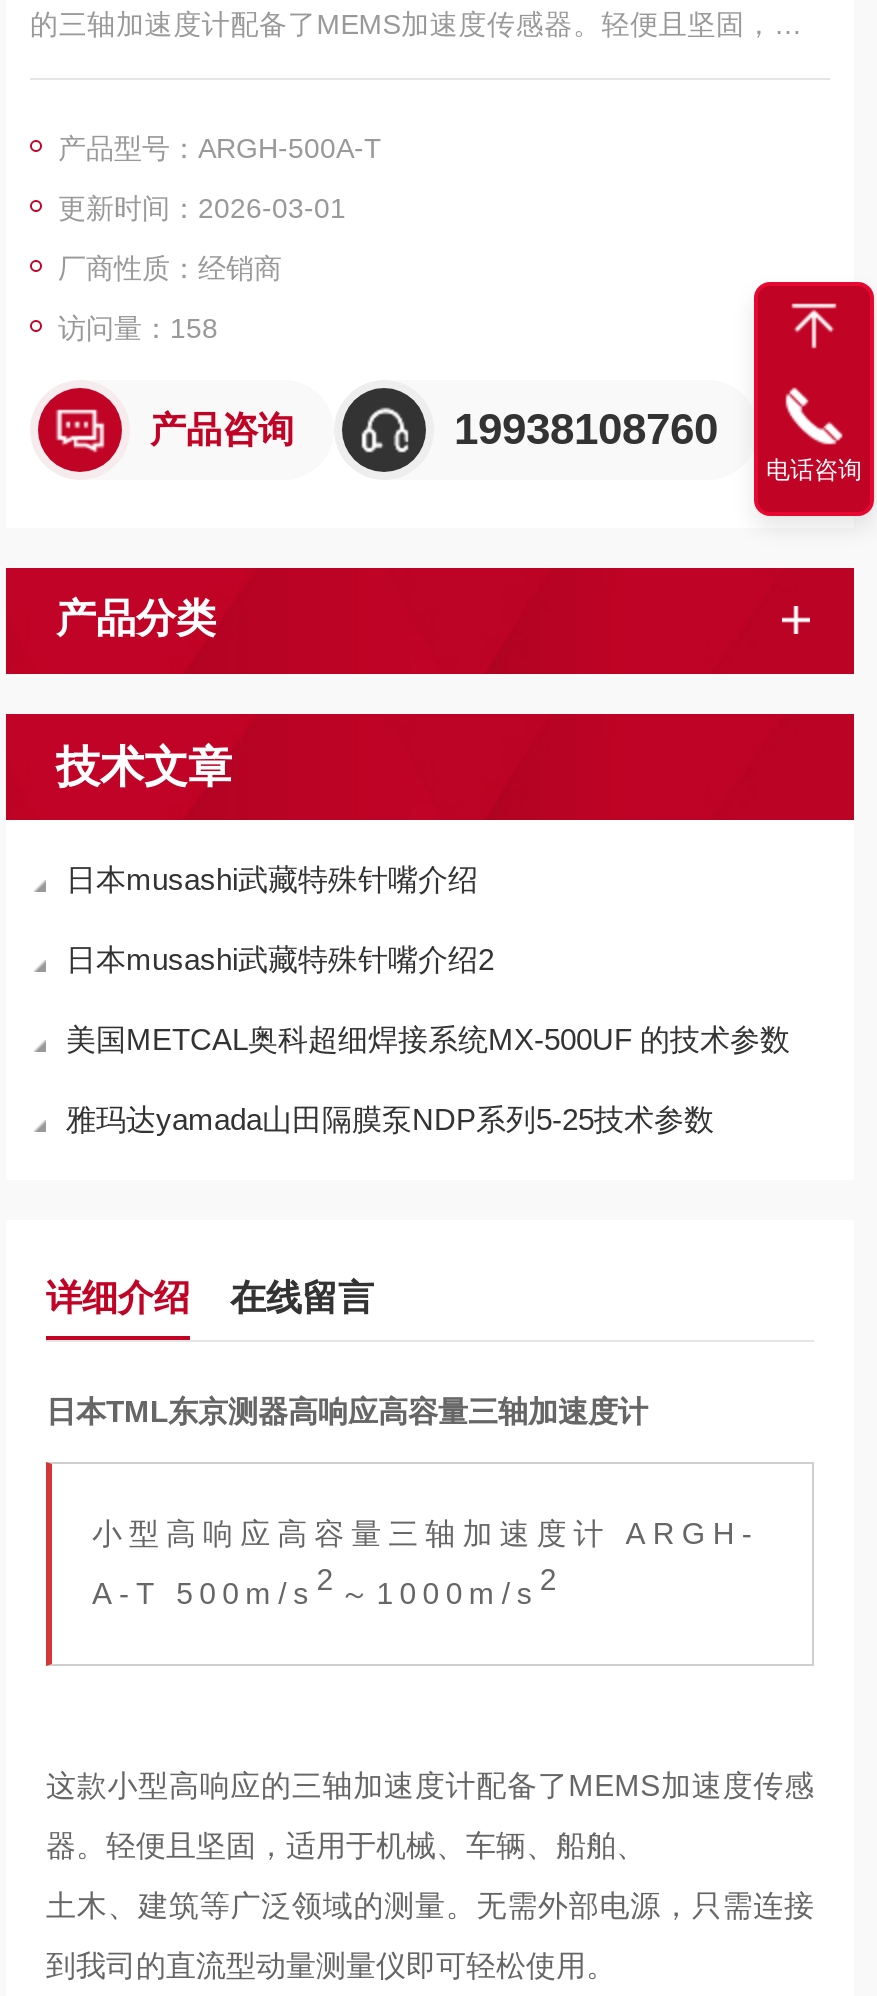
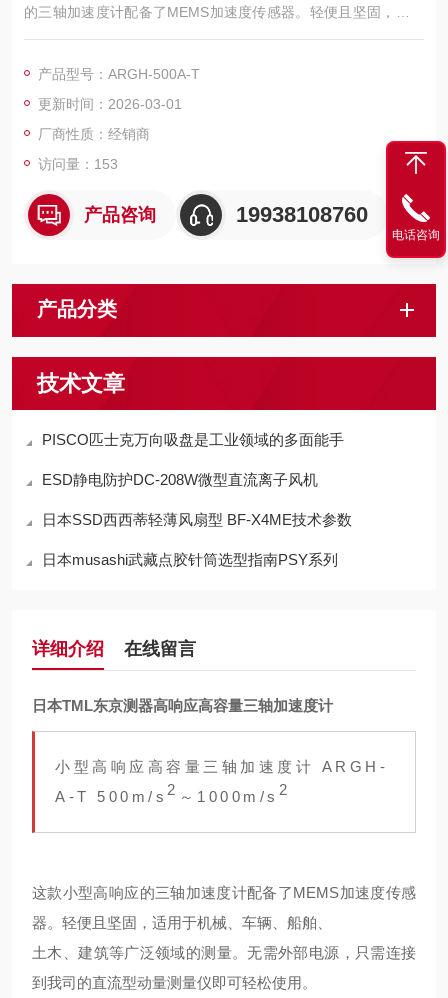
[58,312,218,344] 访问量：158 -> [38,156,118,172] 访问量：153
[66,862,478,896] 日本musashi武藏特殊针嘴介绍 -> [42,431,344,448] PISCO匹士克万向吸盘是工业领域的多面能手
[66,942,494,976] 日本musashi武藏特殊针嘴介绍2 -> [42,471,318,488] ESD静电防护DC-208W微型直流离子风机
[66,1022,790,1056] 美国METCAL奥科超细焊接系统MX-500UF 的技术参数 -> [42,511,352,528] 日本SSD西西蒂轻薄风扇型 BF-X4ME技术参数
[66,1102,714,1136] 雅玛达yamada山田隔膜泵NDP系列5-25技术参数 -> [42,551,338,568] 日本musashi武藏点胶针筒选型指南PSY系列

